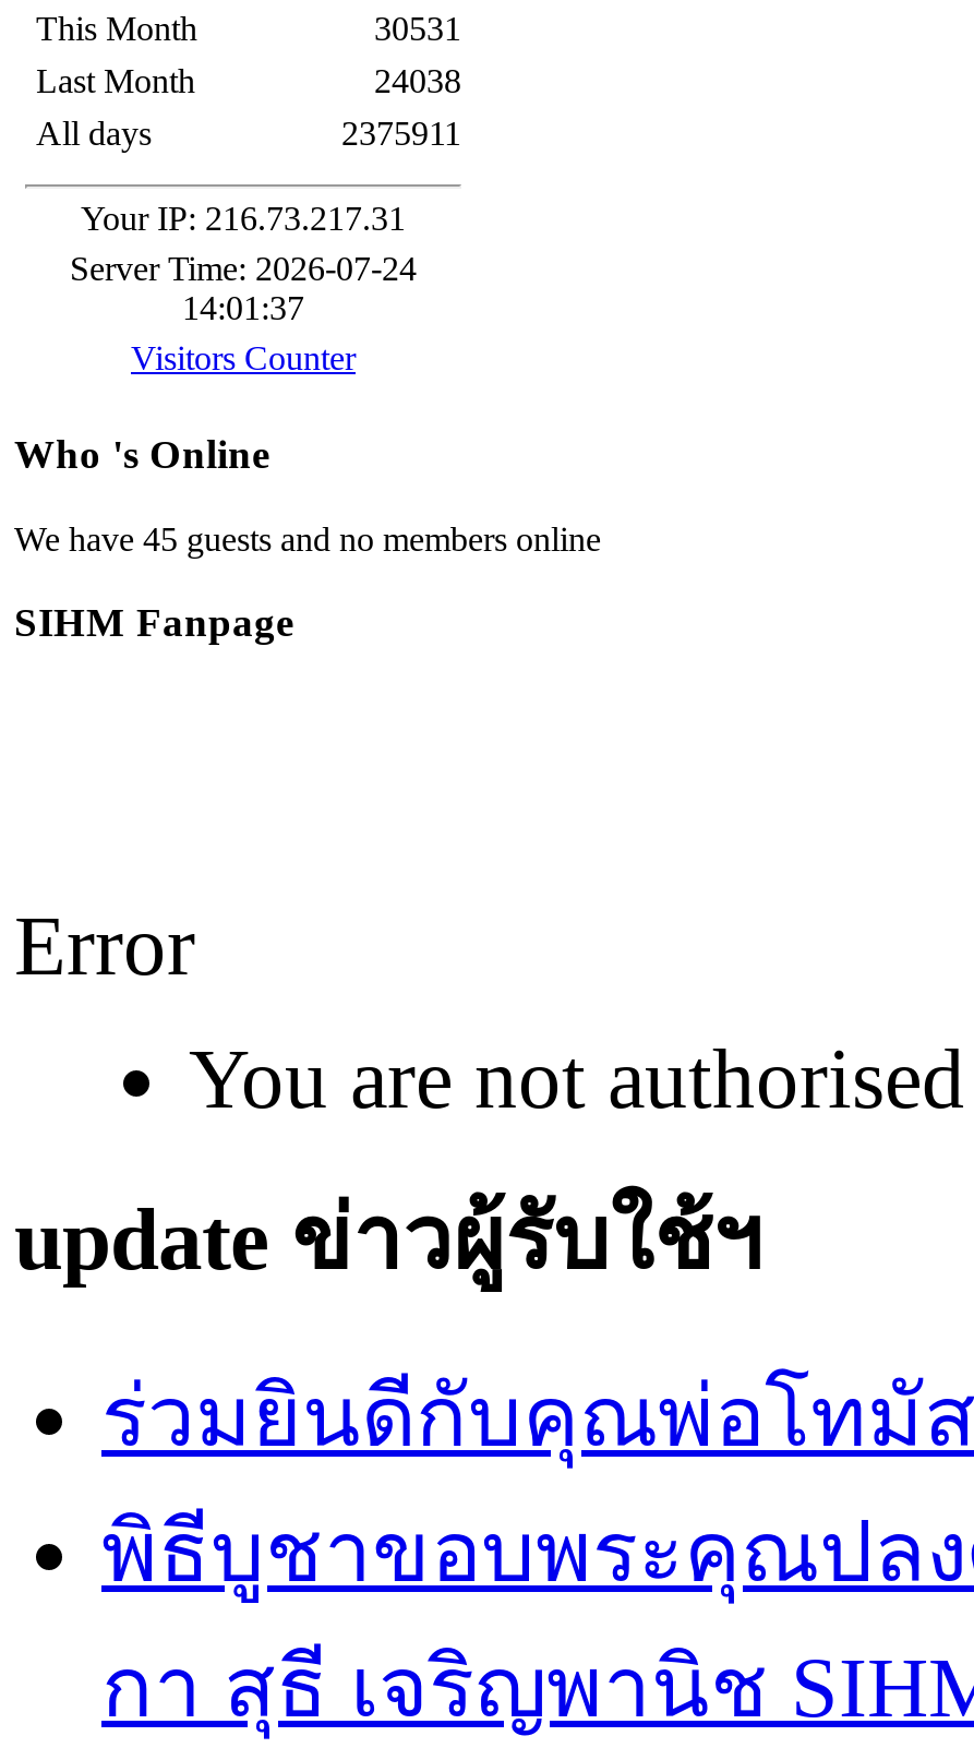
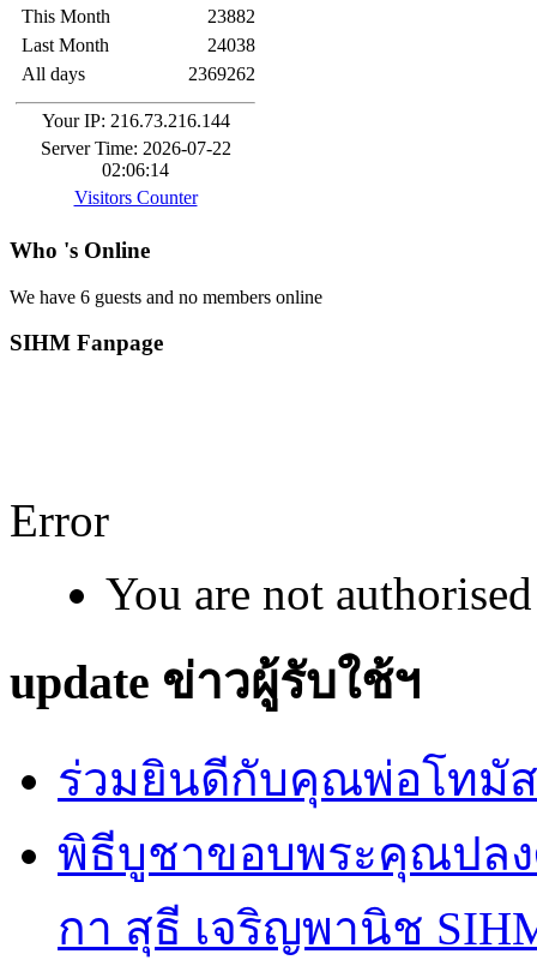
[374,10,461,47] 30531 -> [207,6,255,27] 23882
[341,115,461,152] 2375911 -> [188,64,255,84] 2369262
[81,200,406,237] Your IP: 216.73.217.31 -> [41,111,230,131] Your IP: 216.73.216.144
[70,250,417,287] Server Time: 2026-07-24 -> [40,138,231,159] Server Time: 2026-07-22
[182,290,304,327] 14:01:37 -> [102,160,169,180] 02:06:14
[14,520,601,557] We have 45 guests and no members online -> [10,286,322,307] We have 6 guests and no members online

